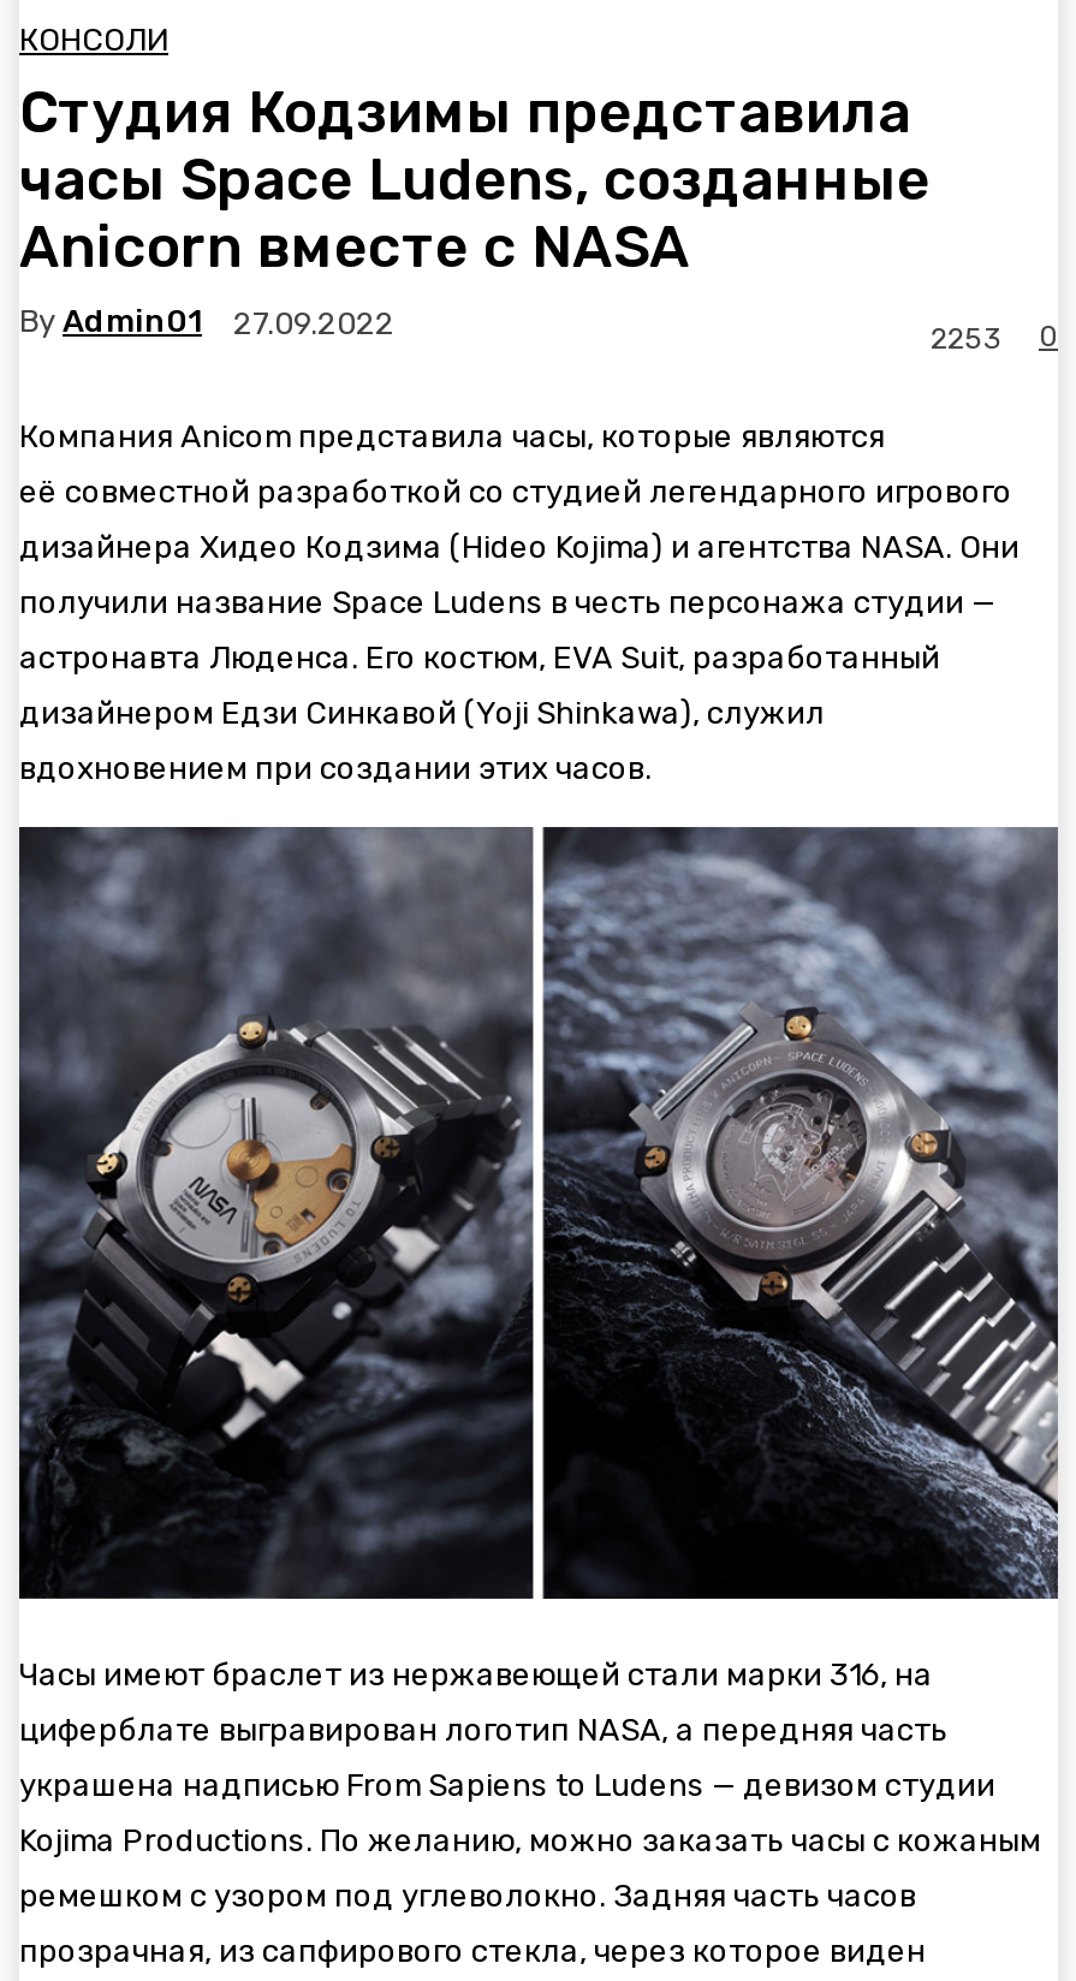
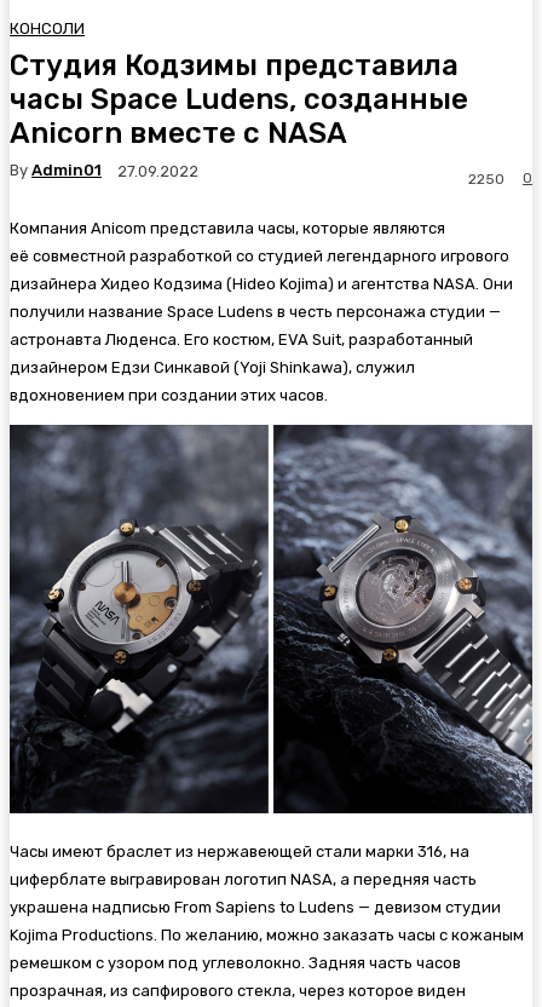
[931,319,1058,355] 2253 0 -> [468,169,532,187] 2250 0

